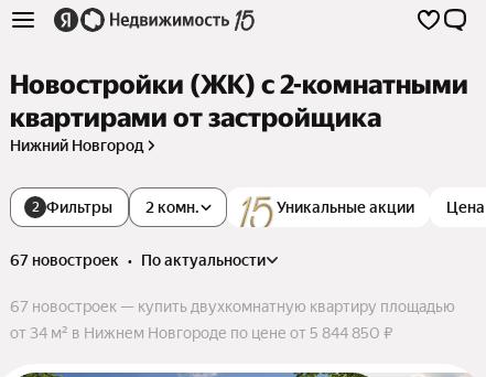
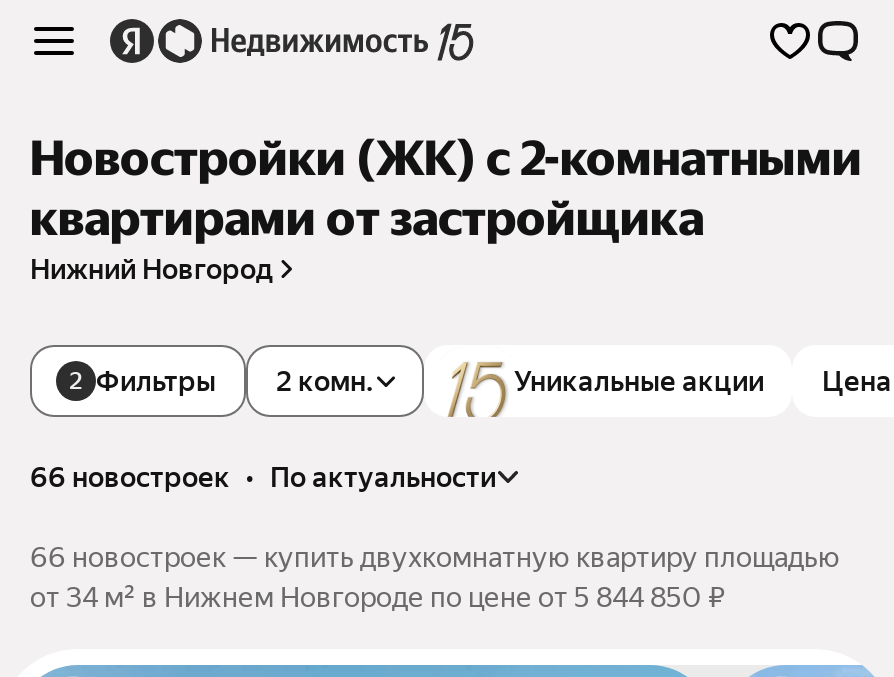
[10,251,266,269] 67 новостроек • по актуальности -> [30,461,496,493] 66 новостроек • по актуальности
[10,297,455,315] 67 новостроек — купить двухкомнатную квартиру площадью -> [30,541,840,573] 66 новостроек — купить двухкомнатную квартиру площадью

